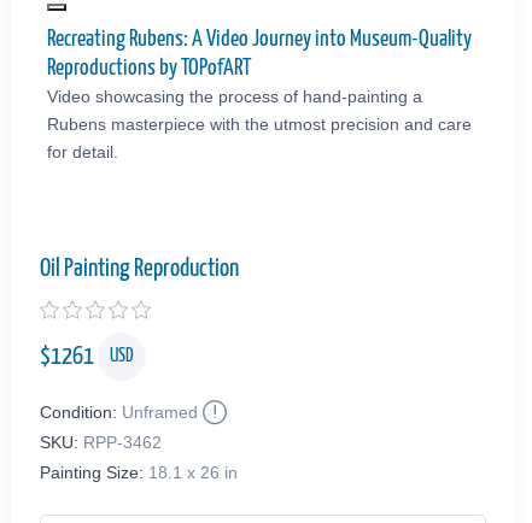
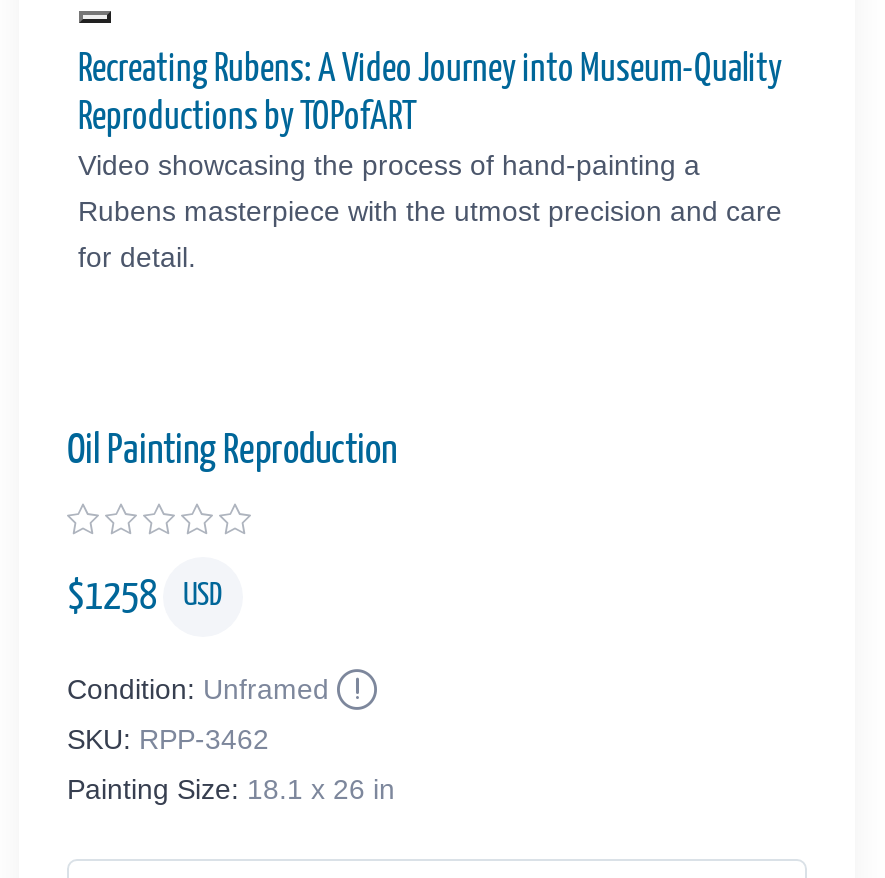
[40,344,134,369] $1261 USD -> [67,577,223,617] $1258 USD

